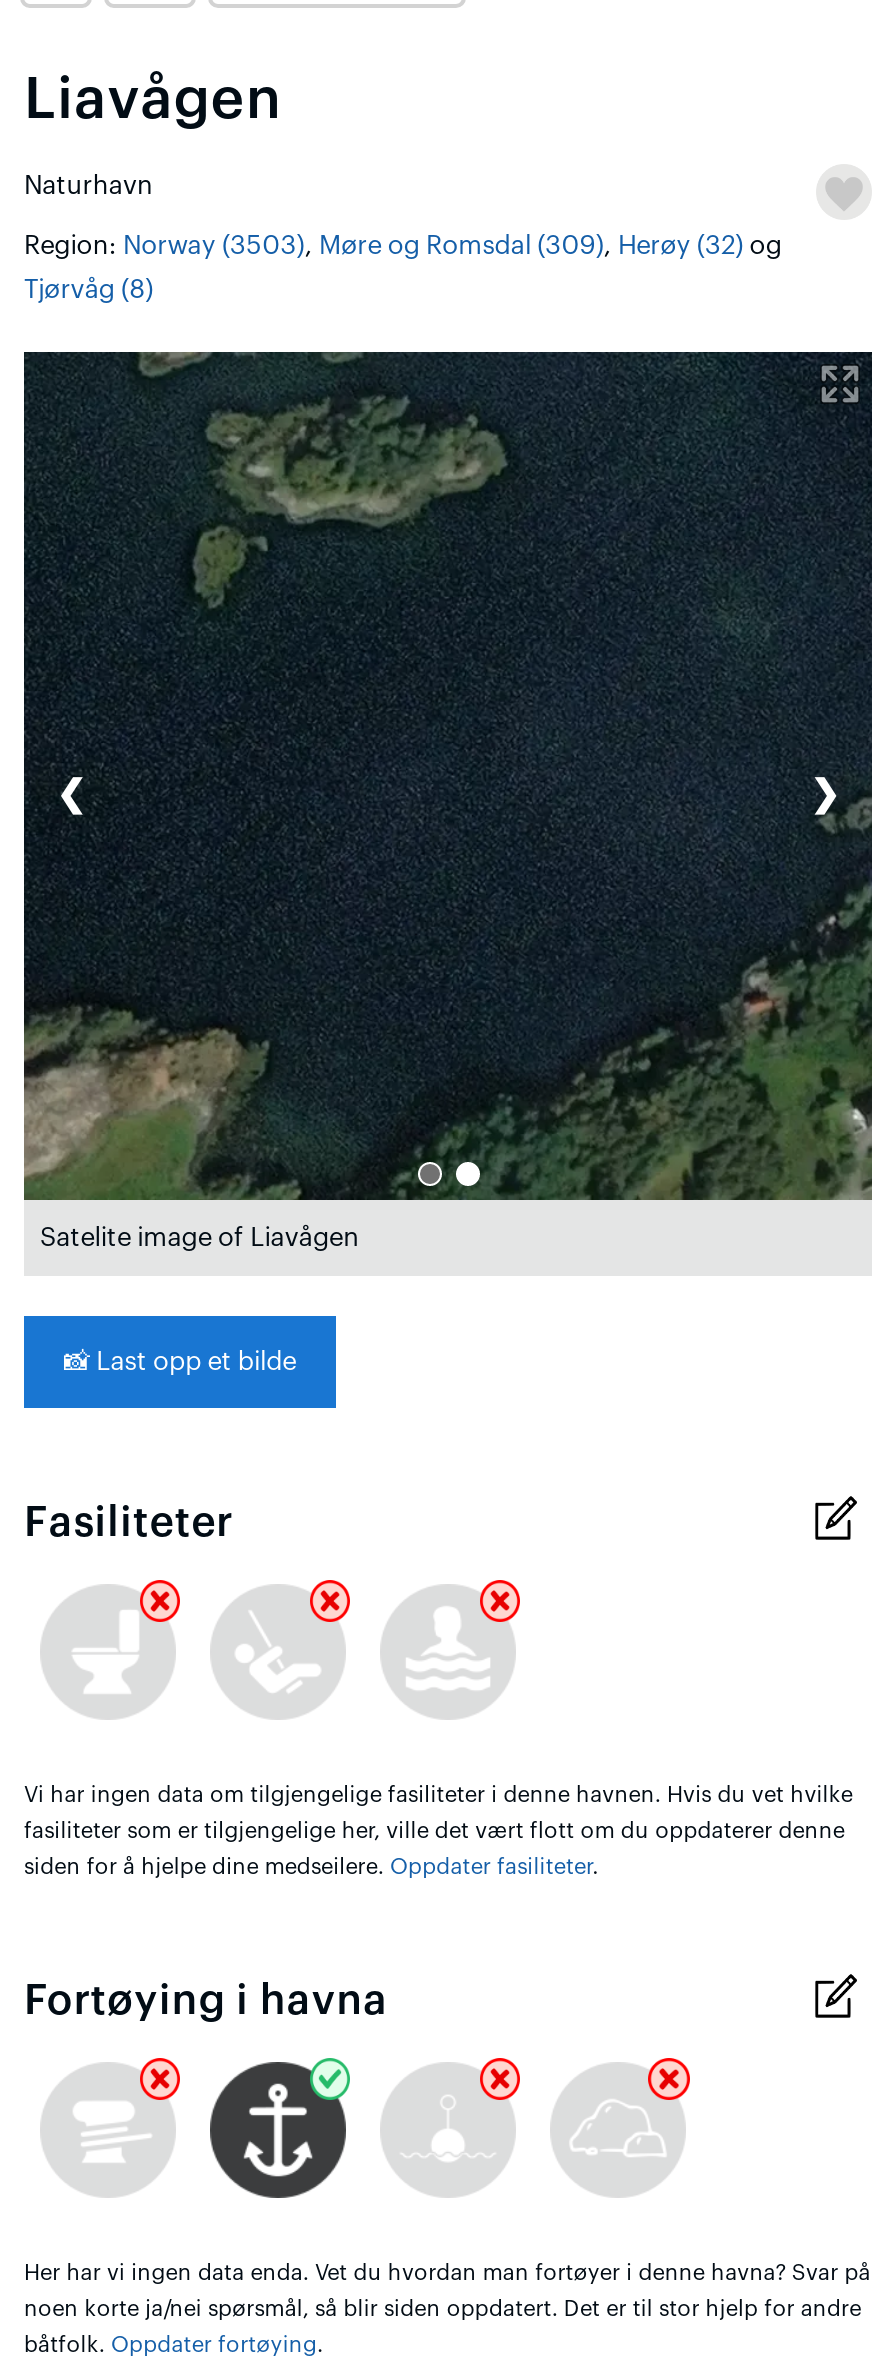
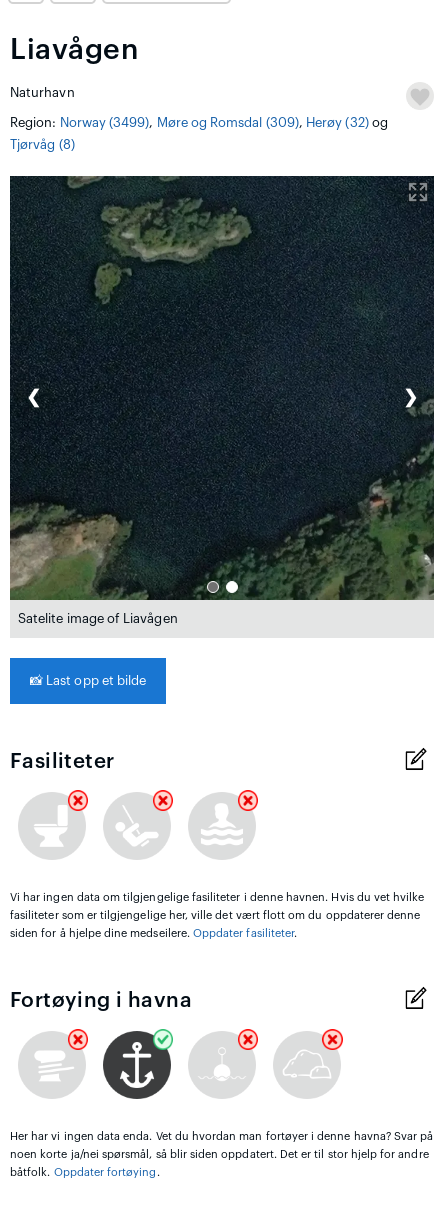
[24,232,782,258] Region: Norway (3503), Møre og Romsdal (309), Herøy (32) og -> [10,116,388,129] Region: Norway (3499), Møre og Romsdal (309), Herøy (32) og

